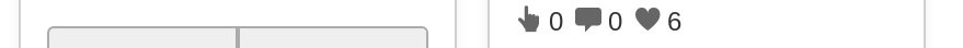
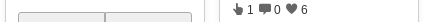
[549,6,683,32] 0 0 6 -> [247,3,308,15] 1 0 6

